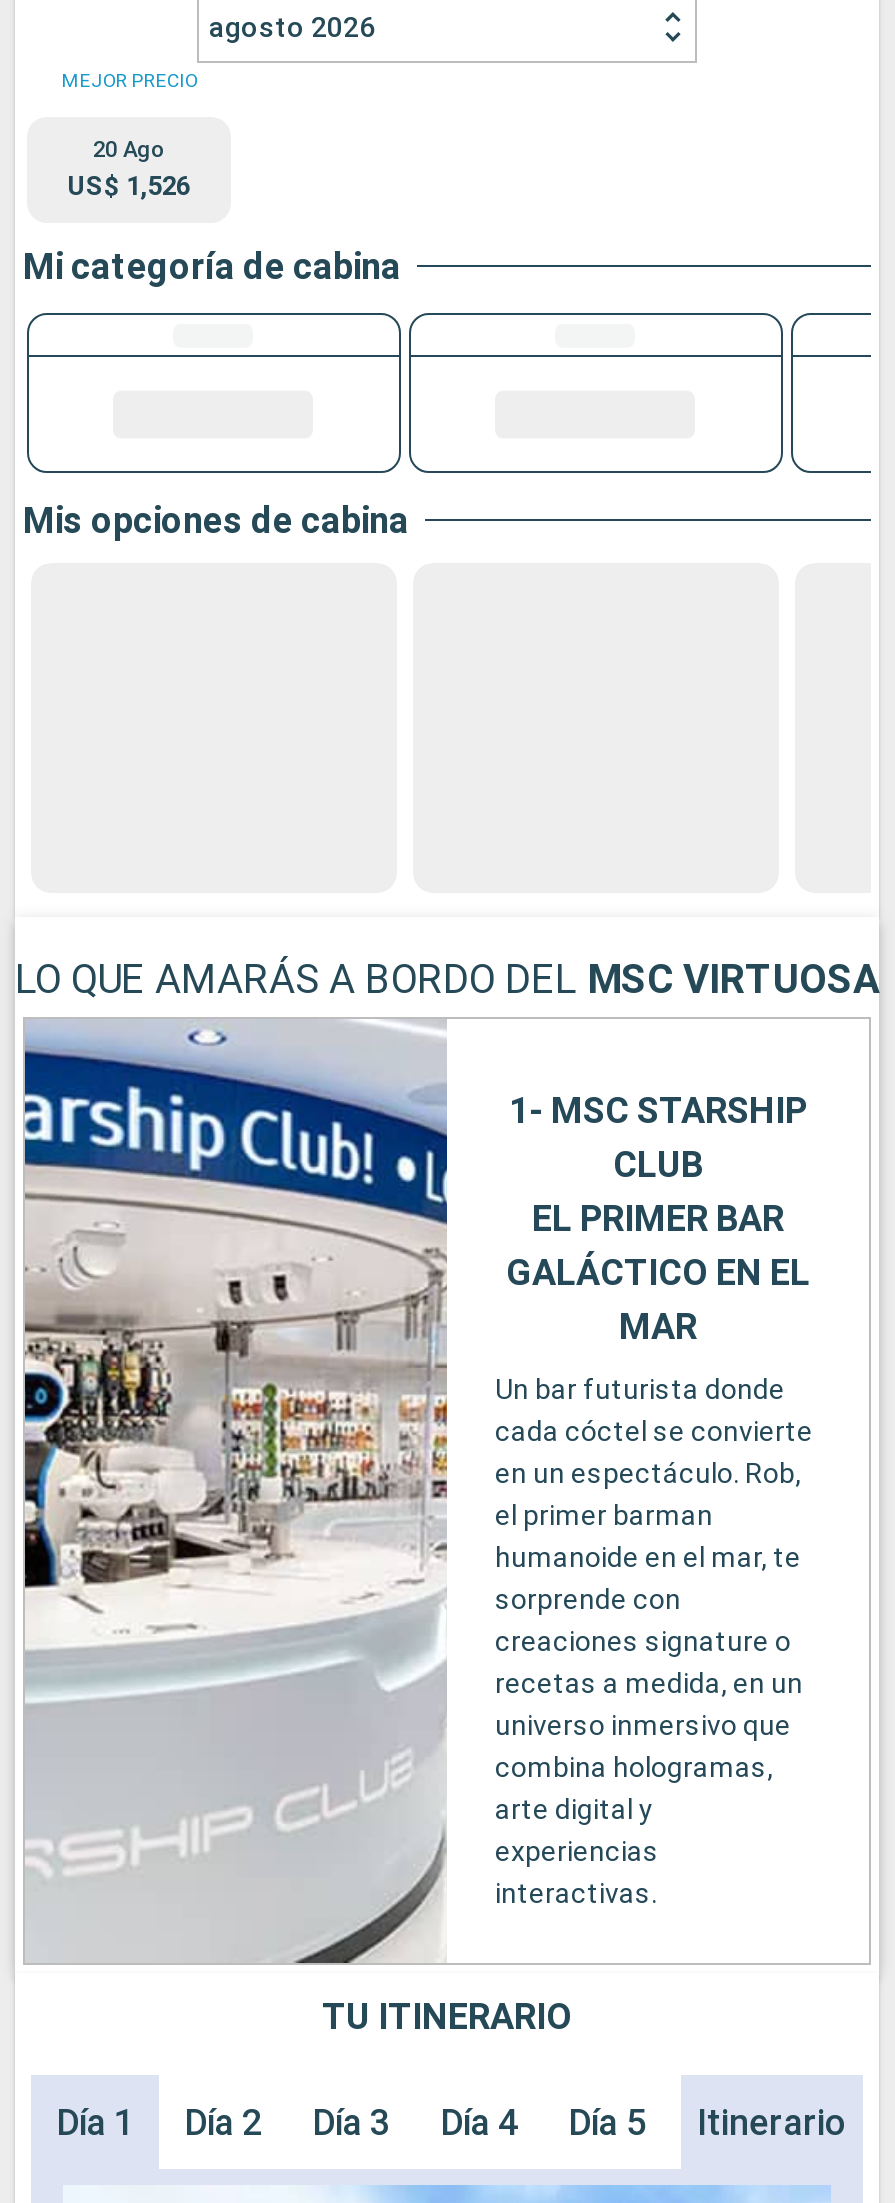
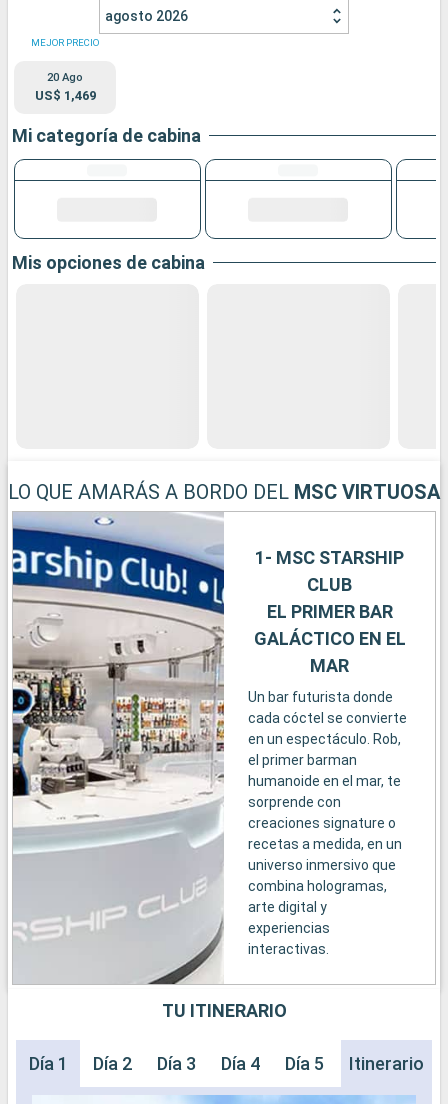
[68,171,190,201] US$ 1,526 -> [34,88,95,103] US$ 1,469

